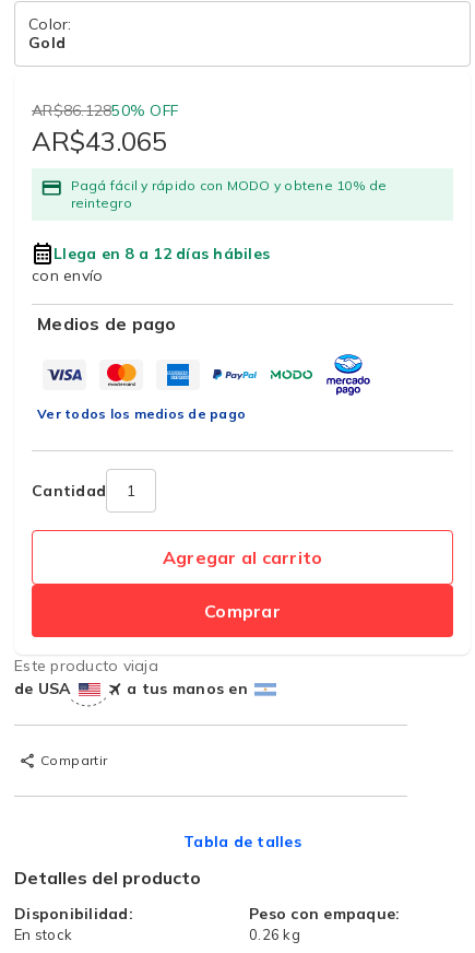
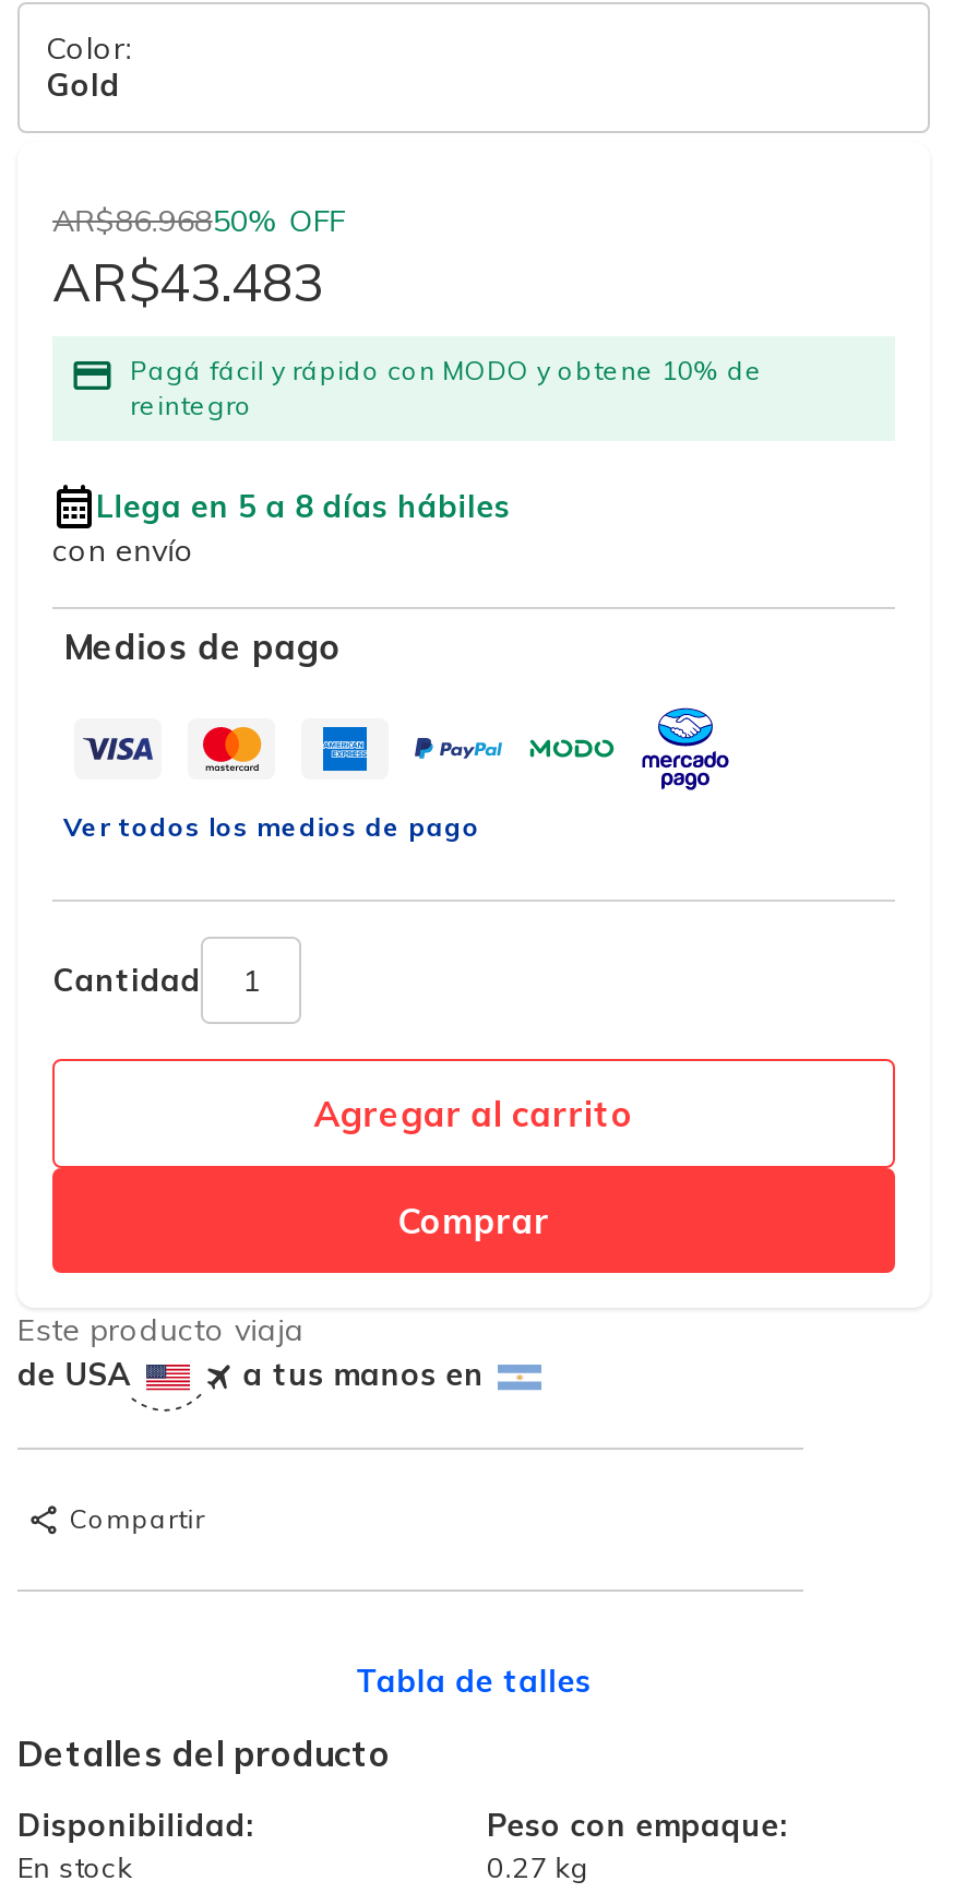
[32,101,178,157] AR$86.12850% OFF | AR$43.065 -> [52,201,345,313] AR$86.96850% OFF | AR$43.483
[54,244,270,263] Llega en 8 a 12 días hábiles -> [96,487,510,526] Llega en 5 a 8 días hábiles
[249,926,300,943] 0.26 kg -> [487,1849,589,1884] 0.27 kg

